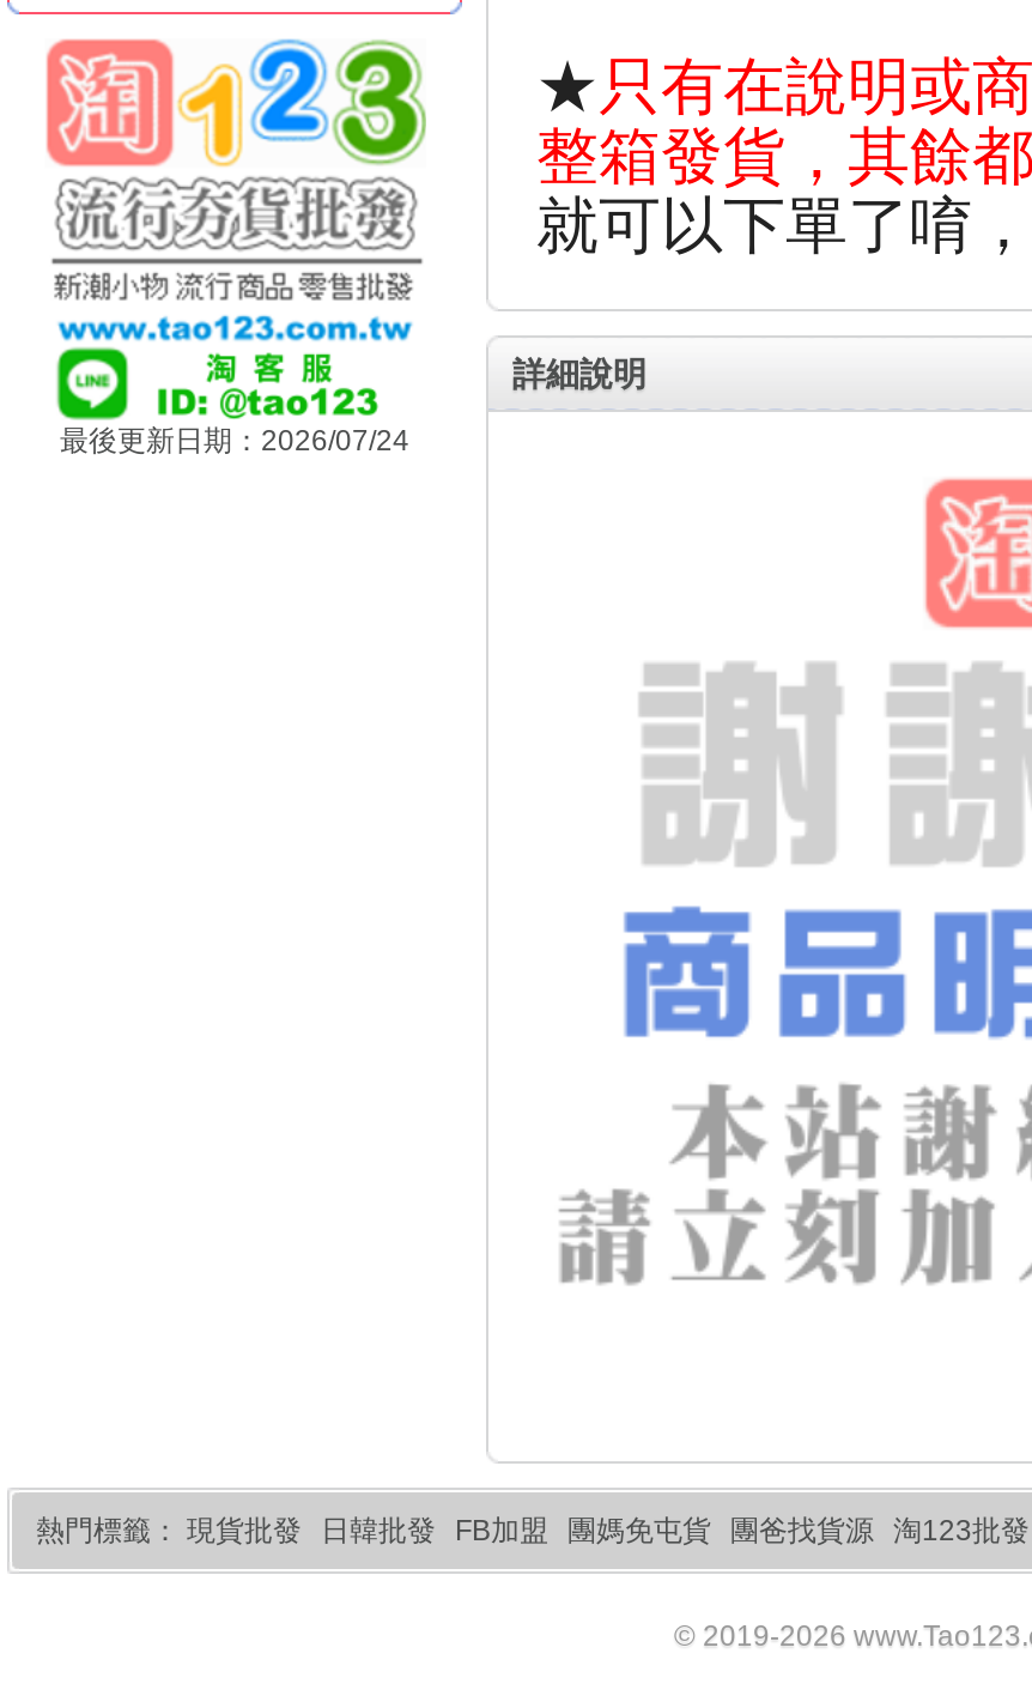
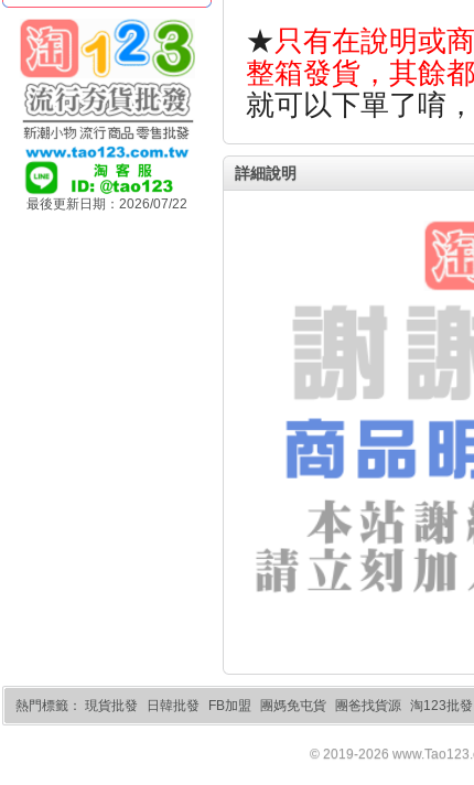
[60,424,409,458] 最後更新日期：2026/07/24 -> [26,196,187,212] 最後更新日期：2026/07/22

